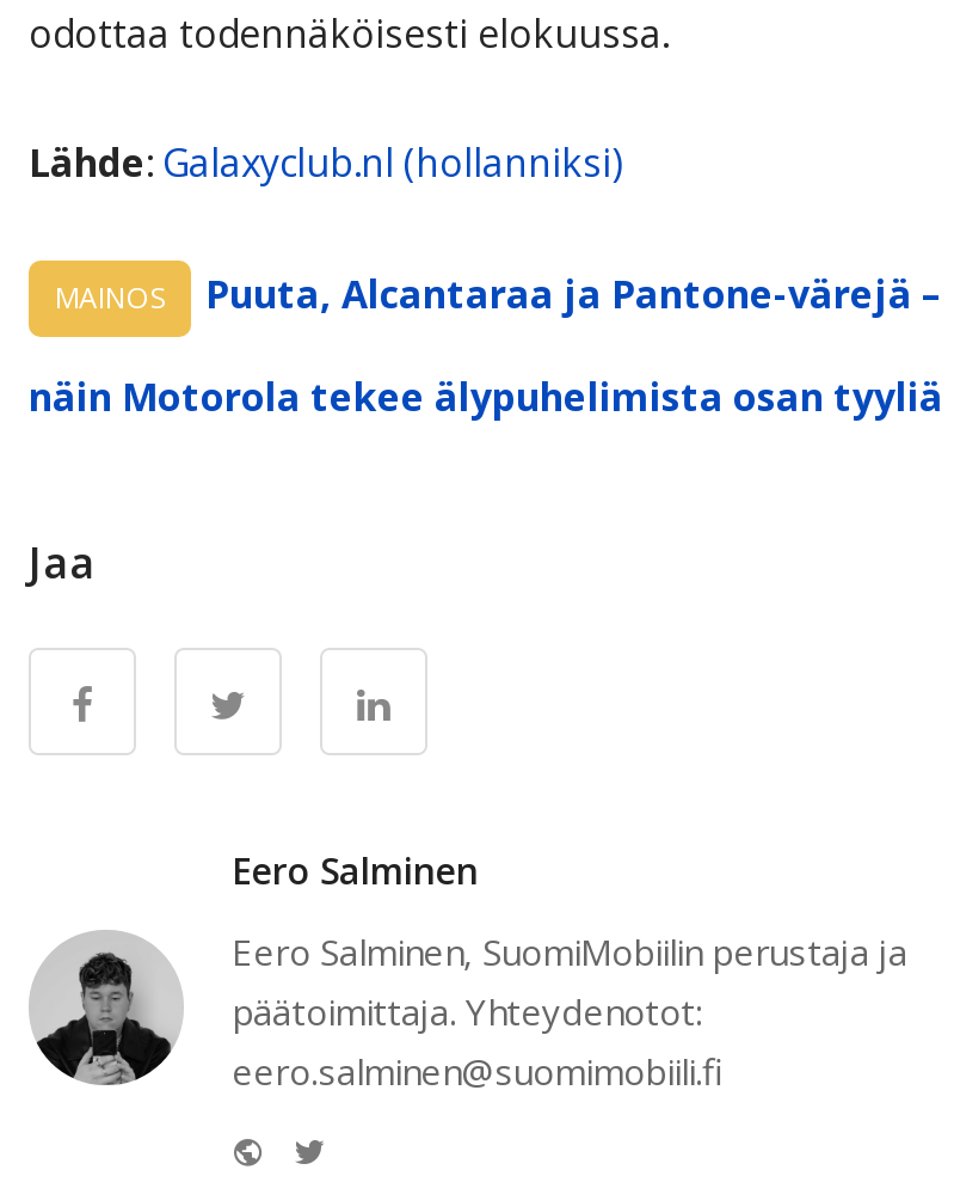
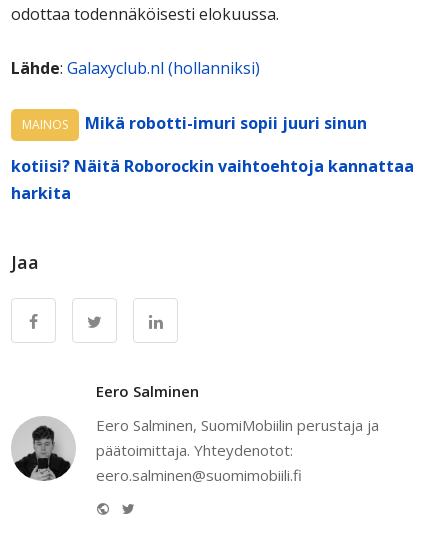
[205,267,943,320] Puuta, Alcantaraa ja Pantone-värejä – -> [85,112,367,134] Mikä robotti-imuri sopii juuri sinun
[29,370,943,423] näin Motorola tekee älypuhelimista osan tyyliä -> [11,155,414,204] kotiisi? Näitä Roborockin vaihtoehtoja kannattaa | harkita

